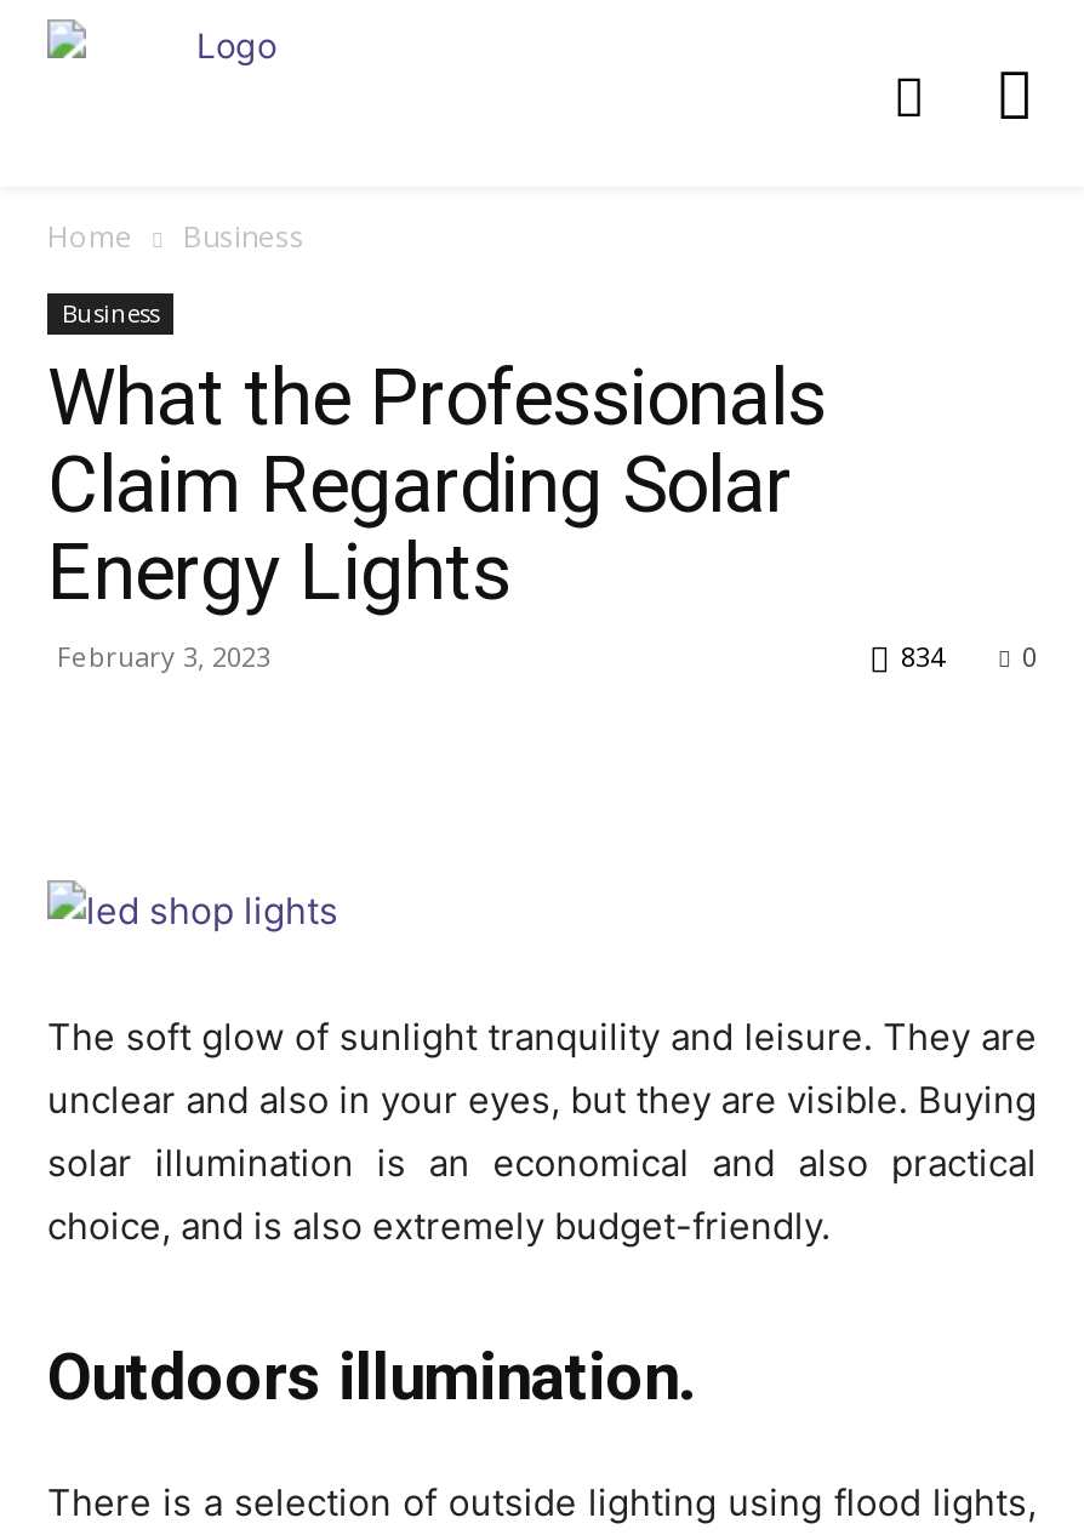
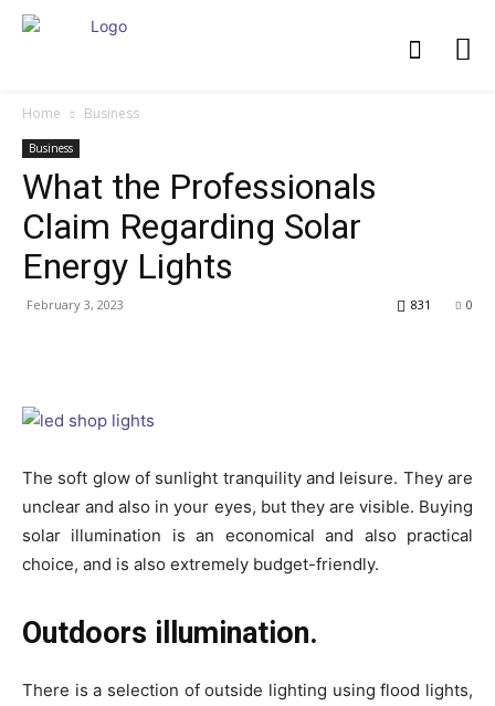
[901,637,945,673] 834 -> [411,296,431,312] 831

